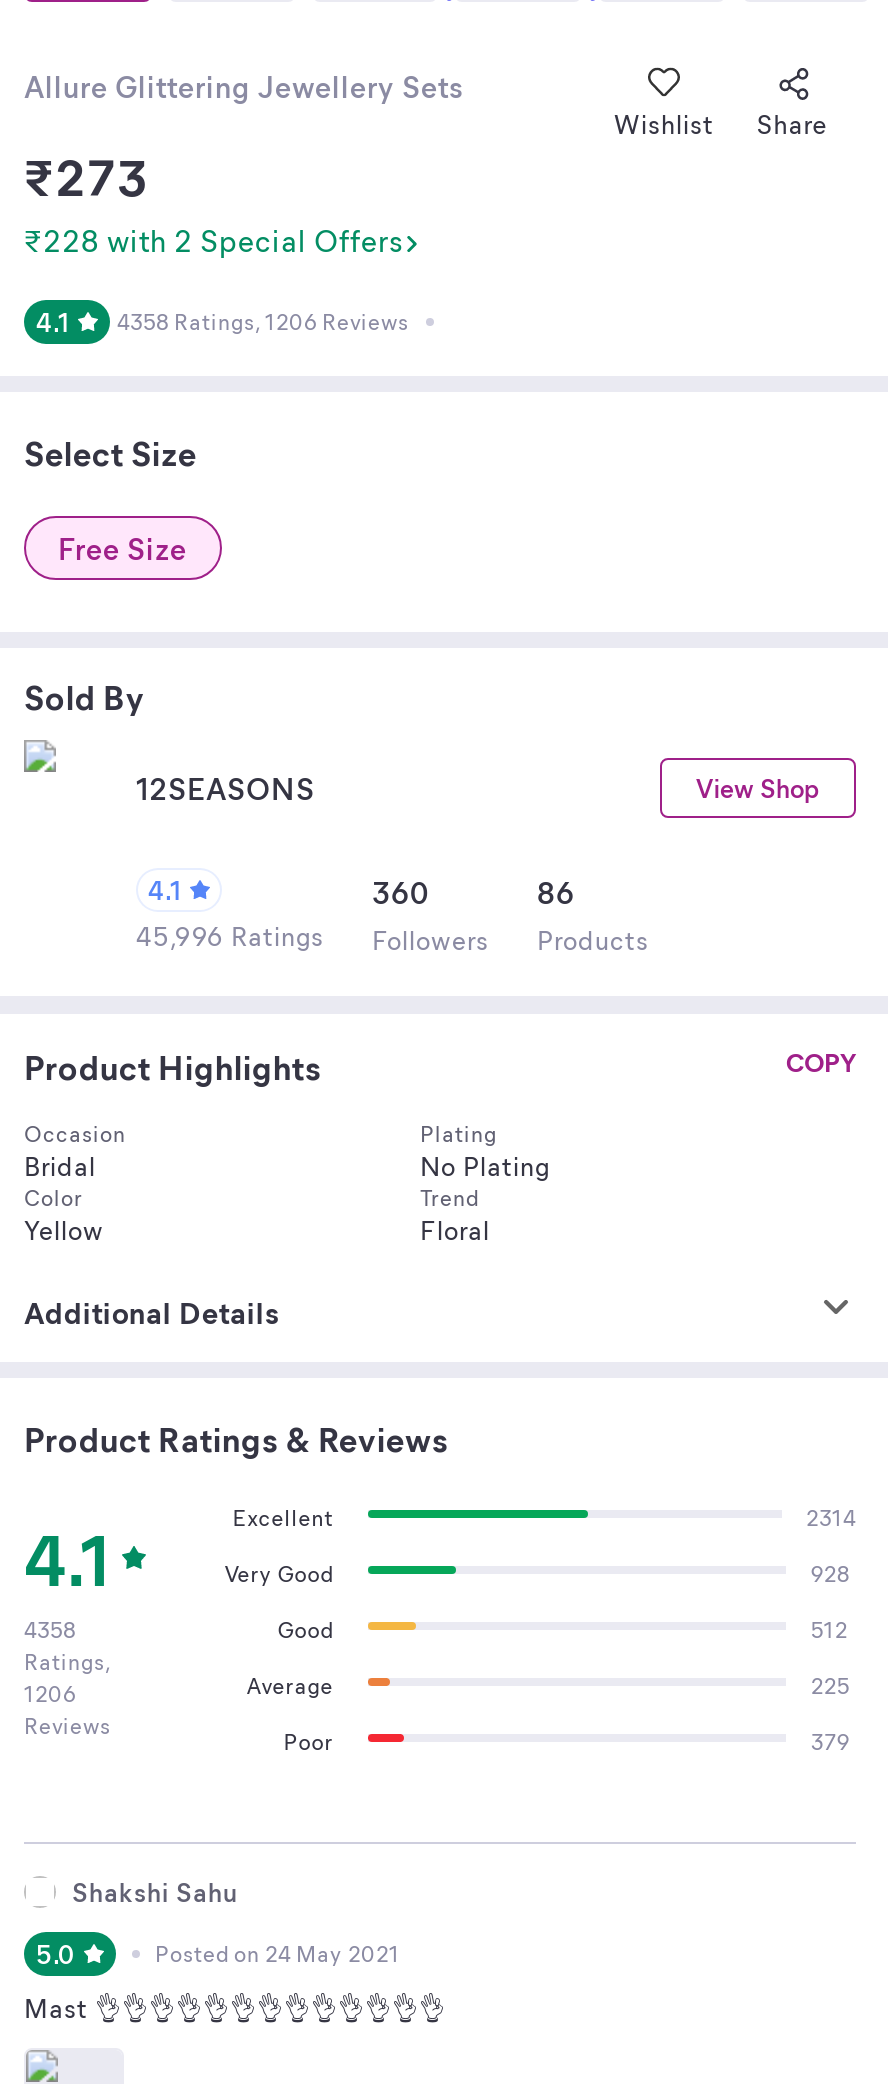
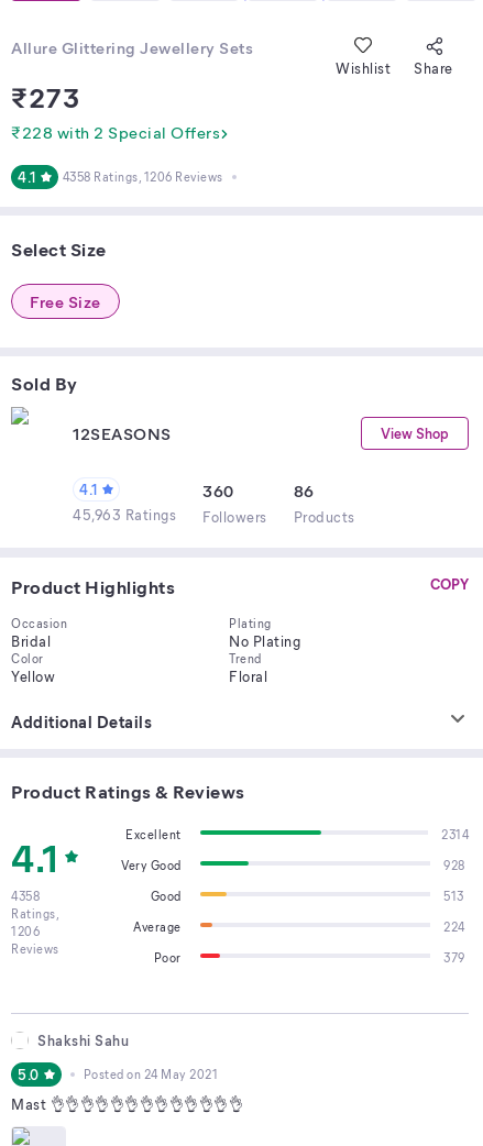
[136,918,649,956] 45,996 Ratings Followers Products -> [73,505,355,526] 45,963 Ratings Followers Products
[811,1614,848,1644] 512 -> [444,888,464,904] 513
[811,1670,850,1700] 225 -> [444,918,465,935] 224

